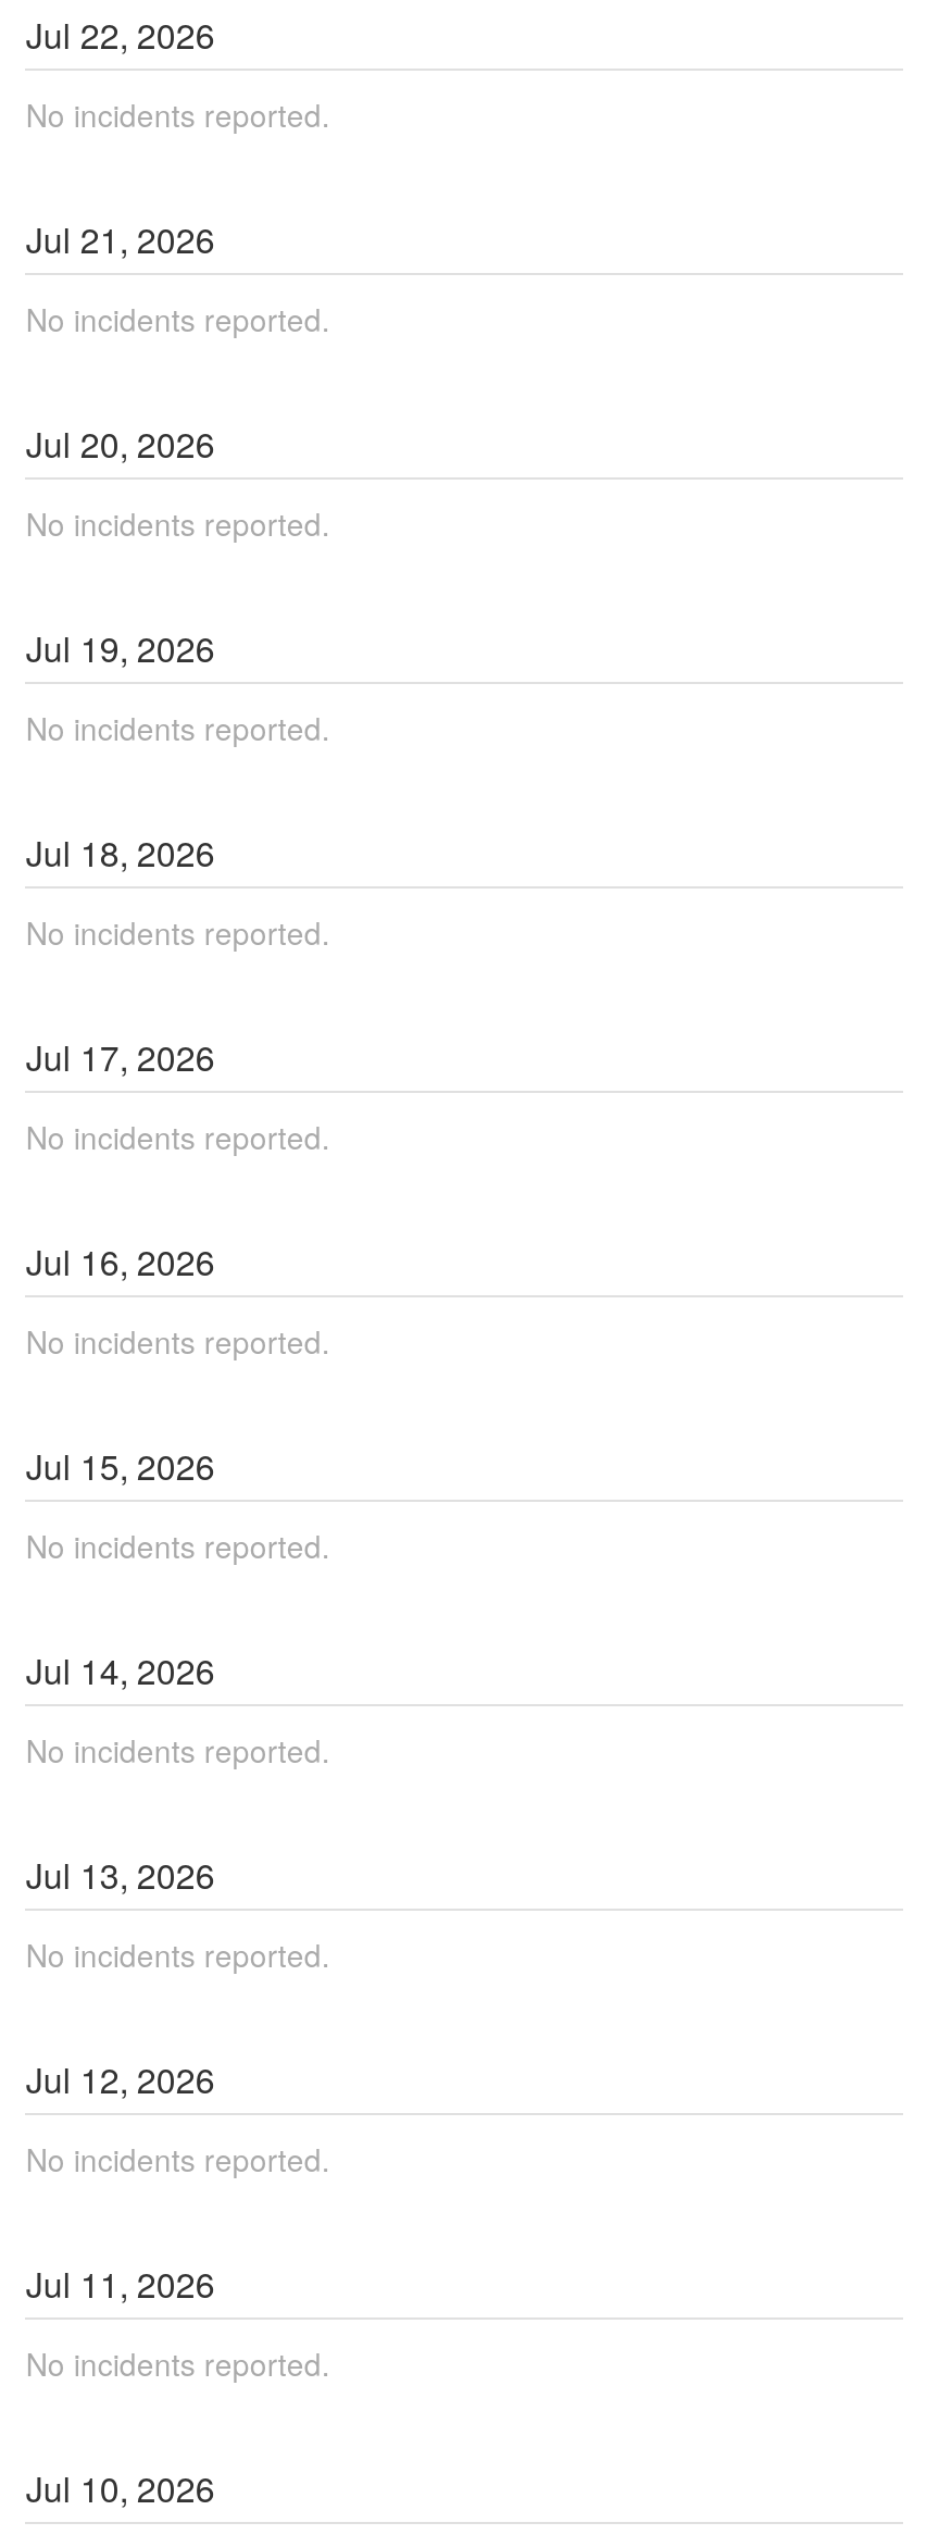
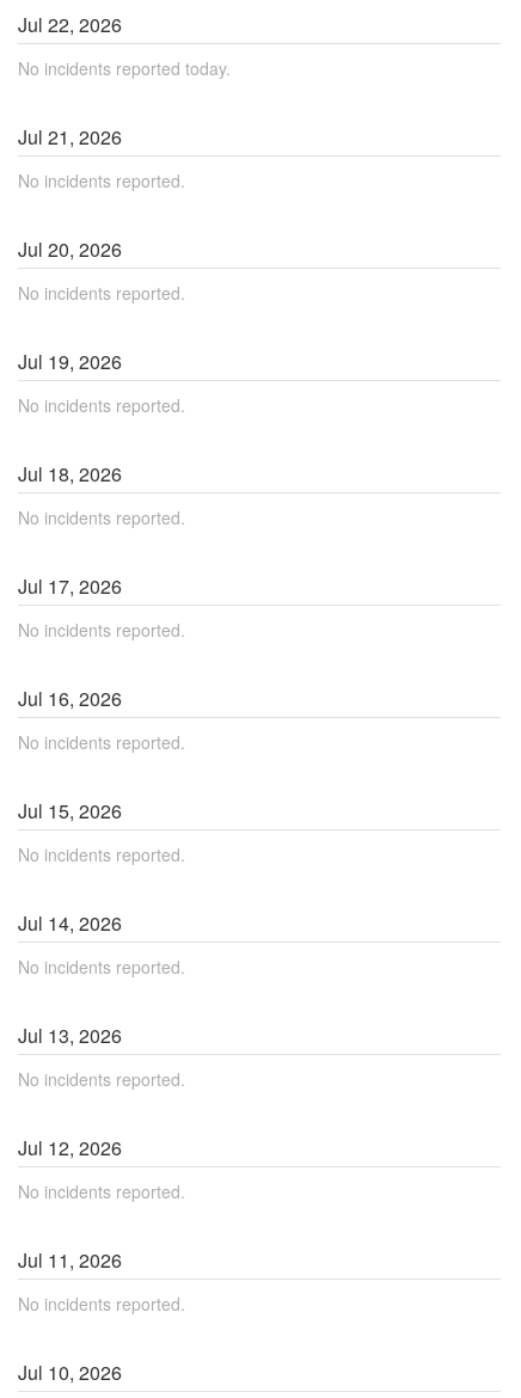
[26,93,330,136] No incidents reported. -> [18,56,231,80] No incidents reported today.

